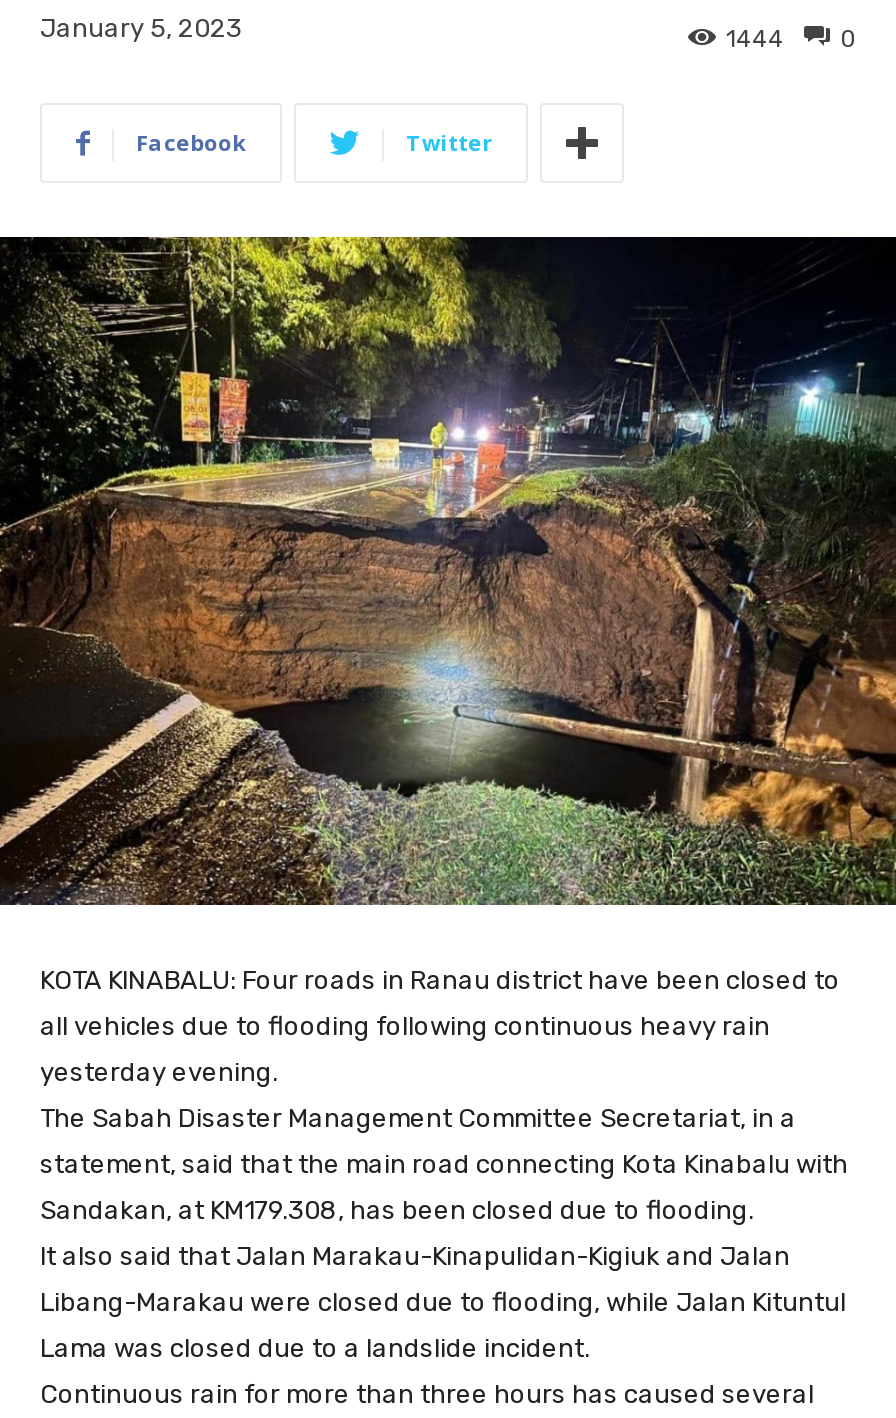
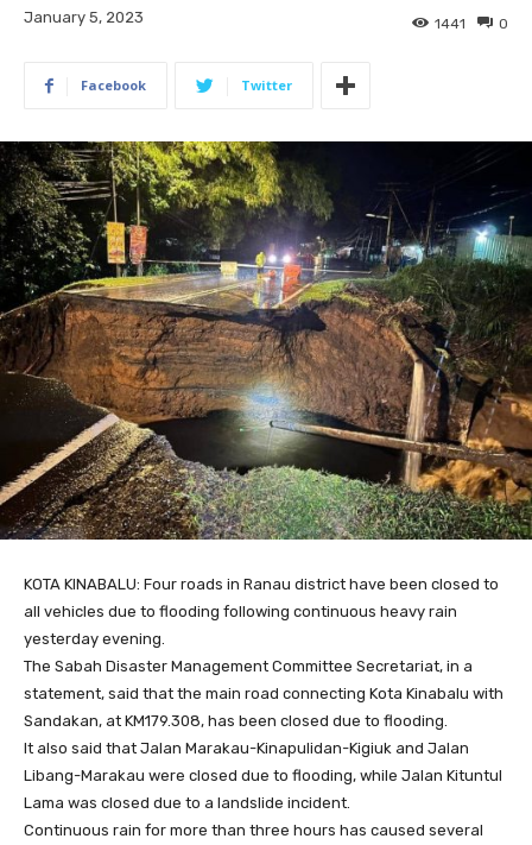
[726,25,784,53] 1444 -> [435,15,465,32] 1441

